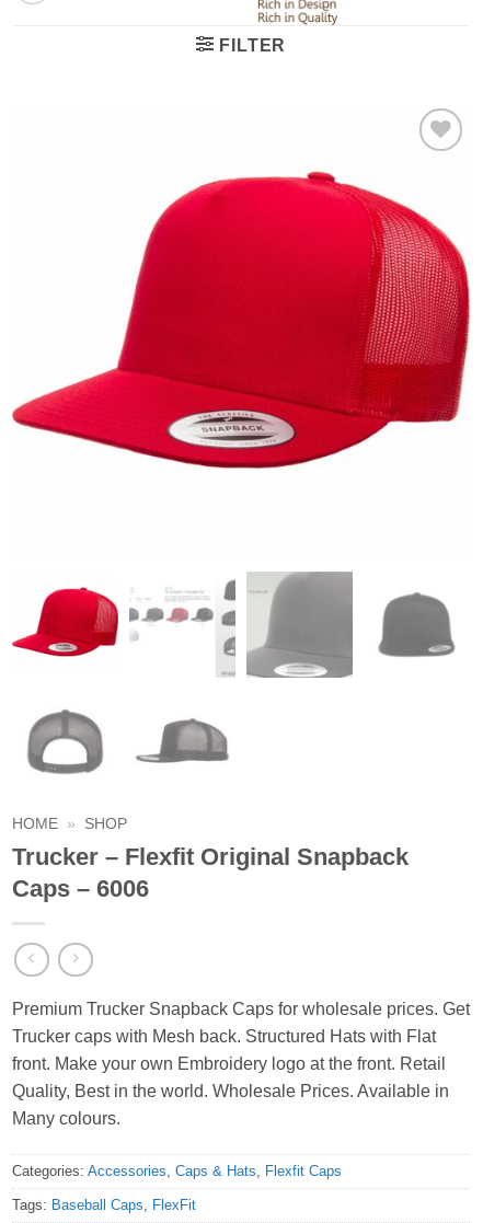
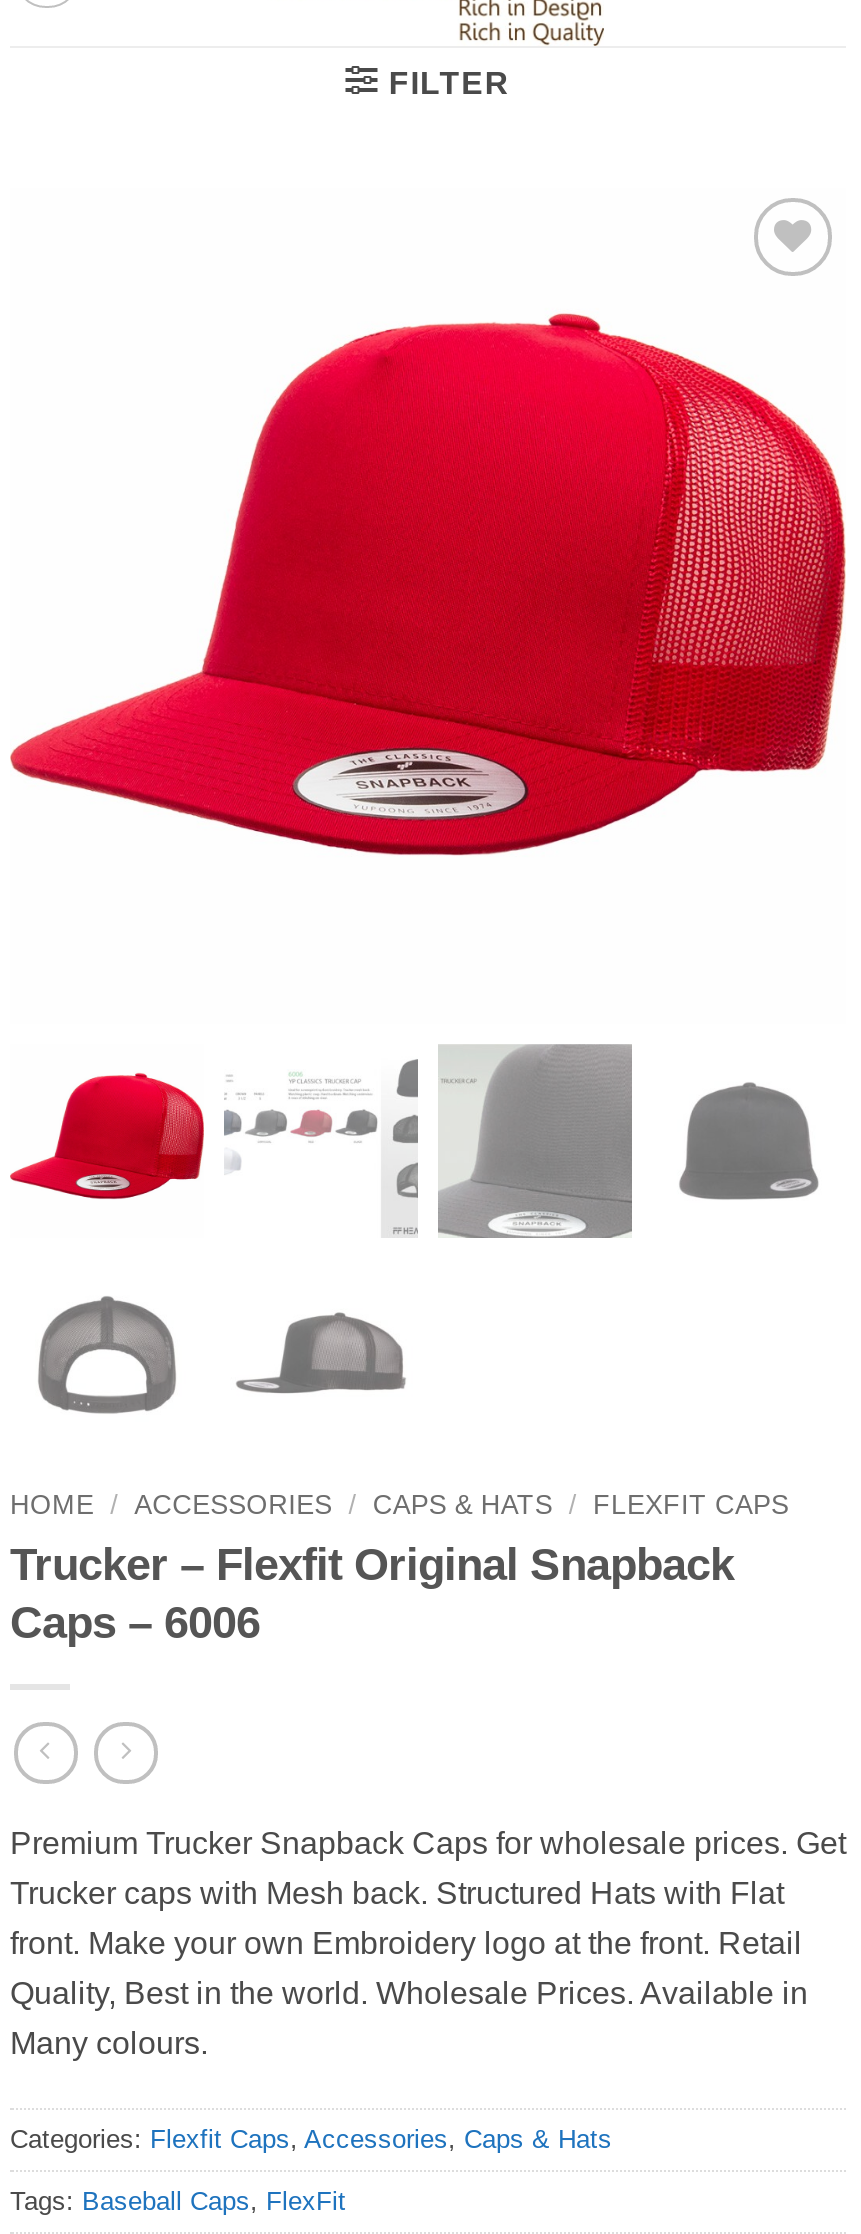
[12,816,127,832] HOME » SHOP -> [10,1490,789,1520] HOME / ACCESSORIES / CAPS & HATS / FLEXFIT CAPS
[12,1163,342,1180] Categories: Accessories, Caps & Hats, Flexfit Caps -> [10,2125,612,2155] Categories: Flexfit Caps, Accessories, Caps & Hats

